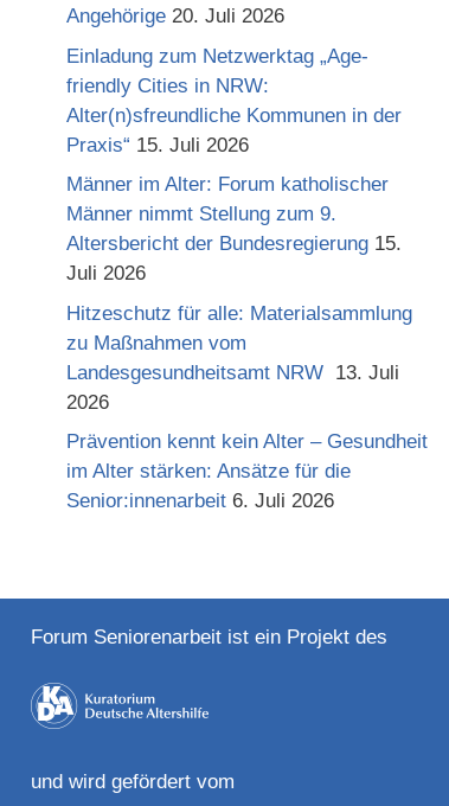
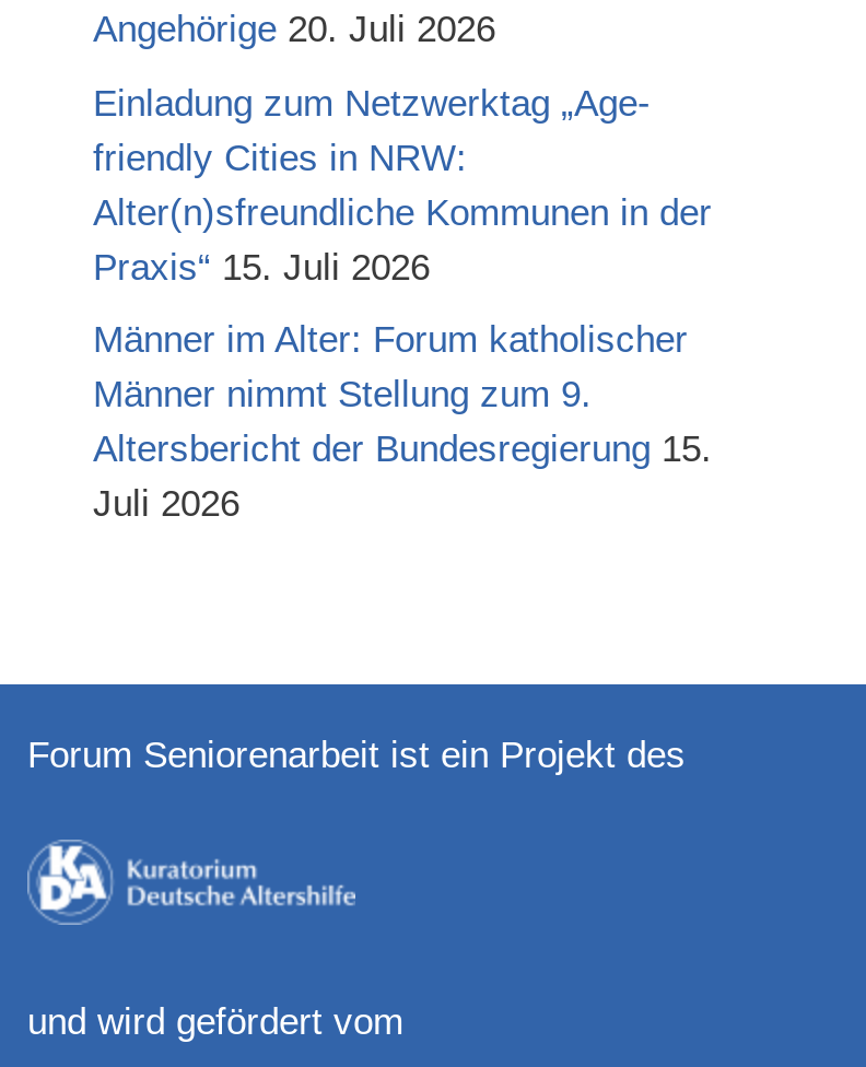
[66,302,428,512] Hitzeschutz für alle: Materialsammlung | zu Maßnahmen vom | Landesgesundheitsamt NRW 13. Juli | 2026 | Prävention kennt kein Alter – Gesundheit | im Alter stärken: Ansätze für die | Senior:innenarbeit 6. Juli 2026 -> none

